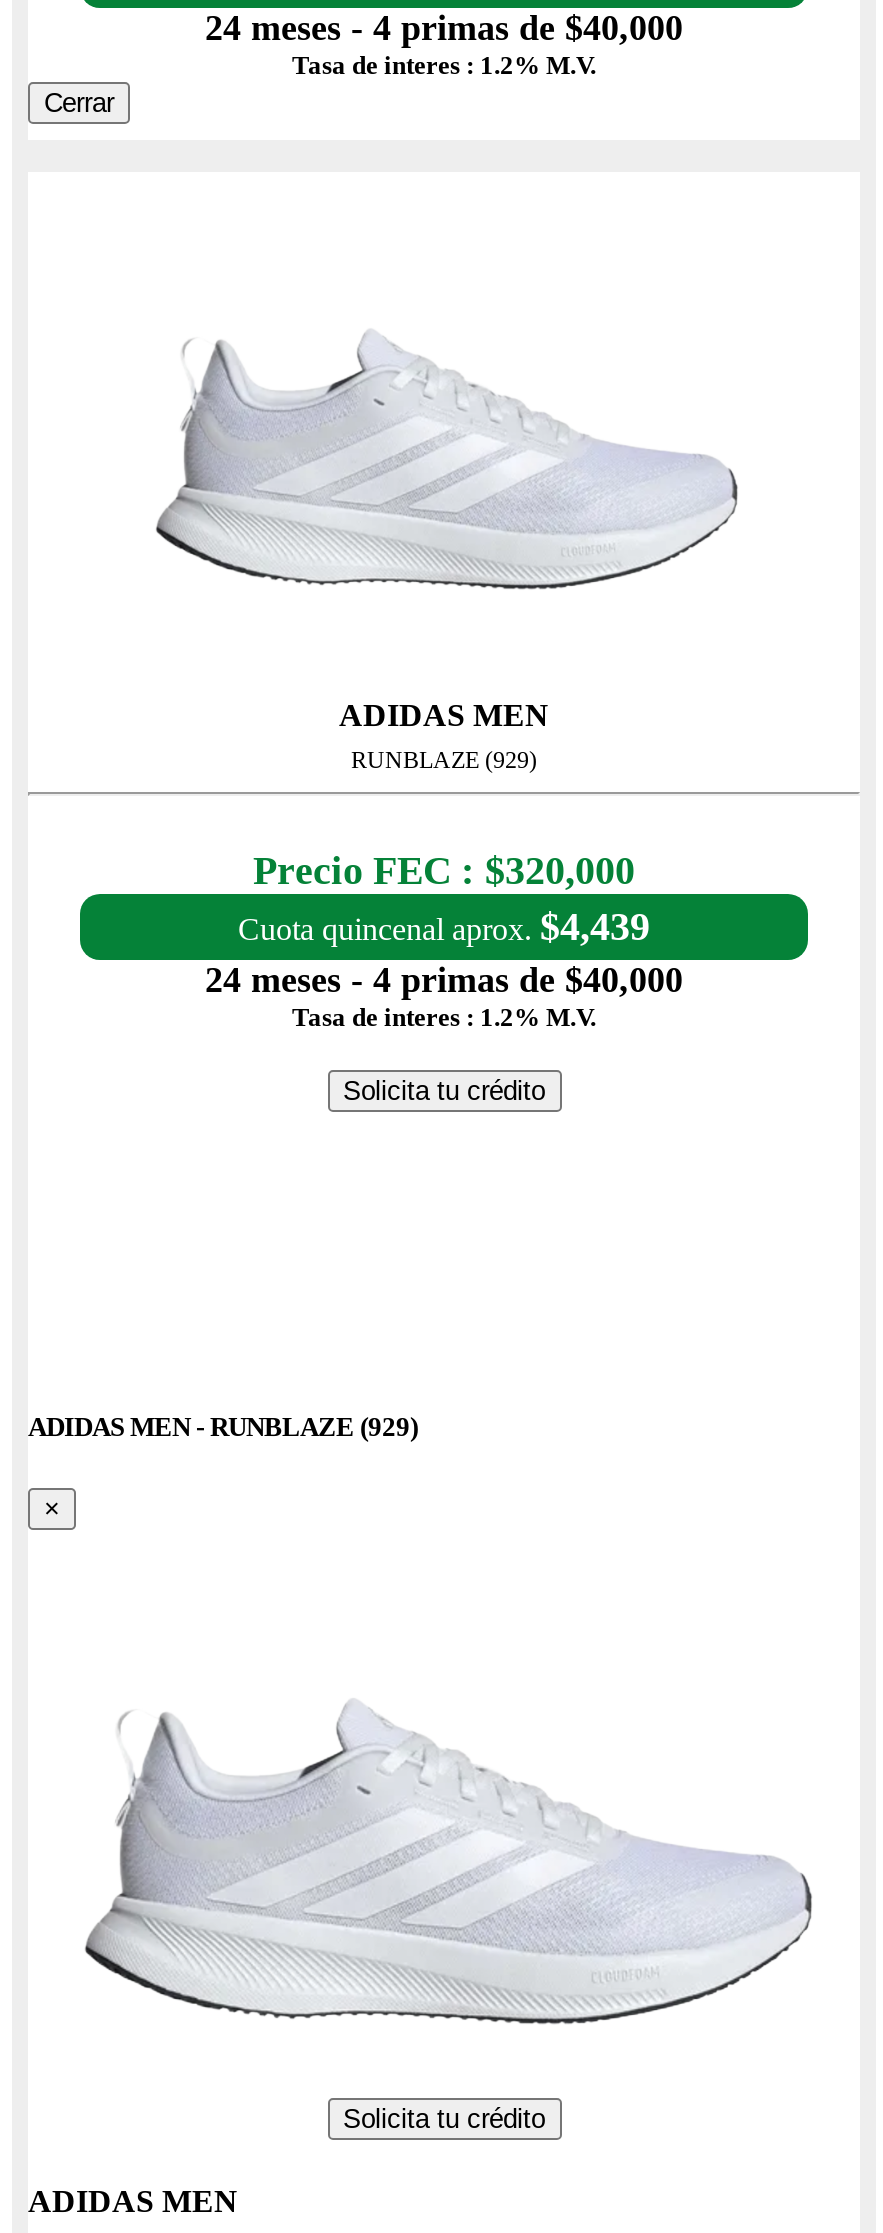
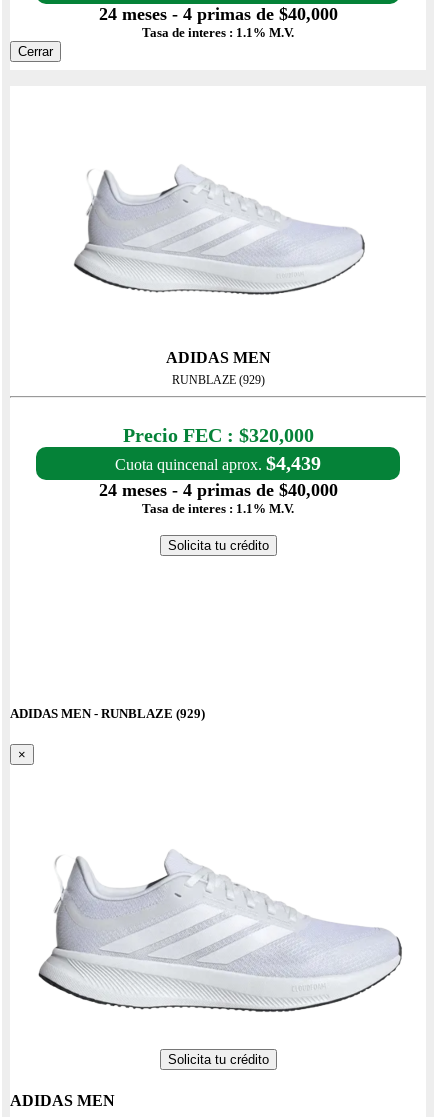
[292,50,596,80] Tasa de interes : 1.2% M.V. -> [142,25,294,40] Tasa de interes : 1.1% M.V.
[292,1002,596,1032] Tasa de interes : 1.2% M.V. -> [142,501,294,516] Tasa de interes : 1.1% M.V.

